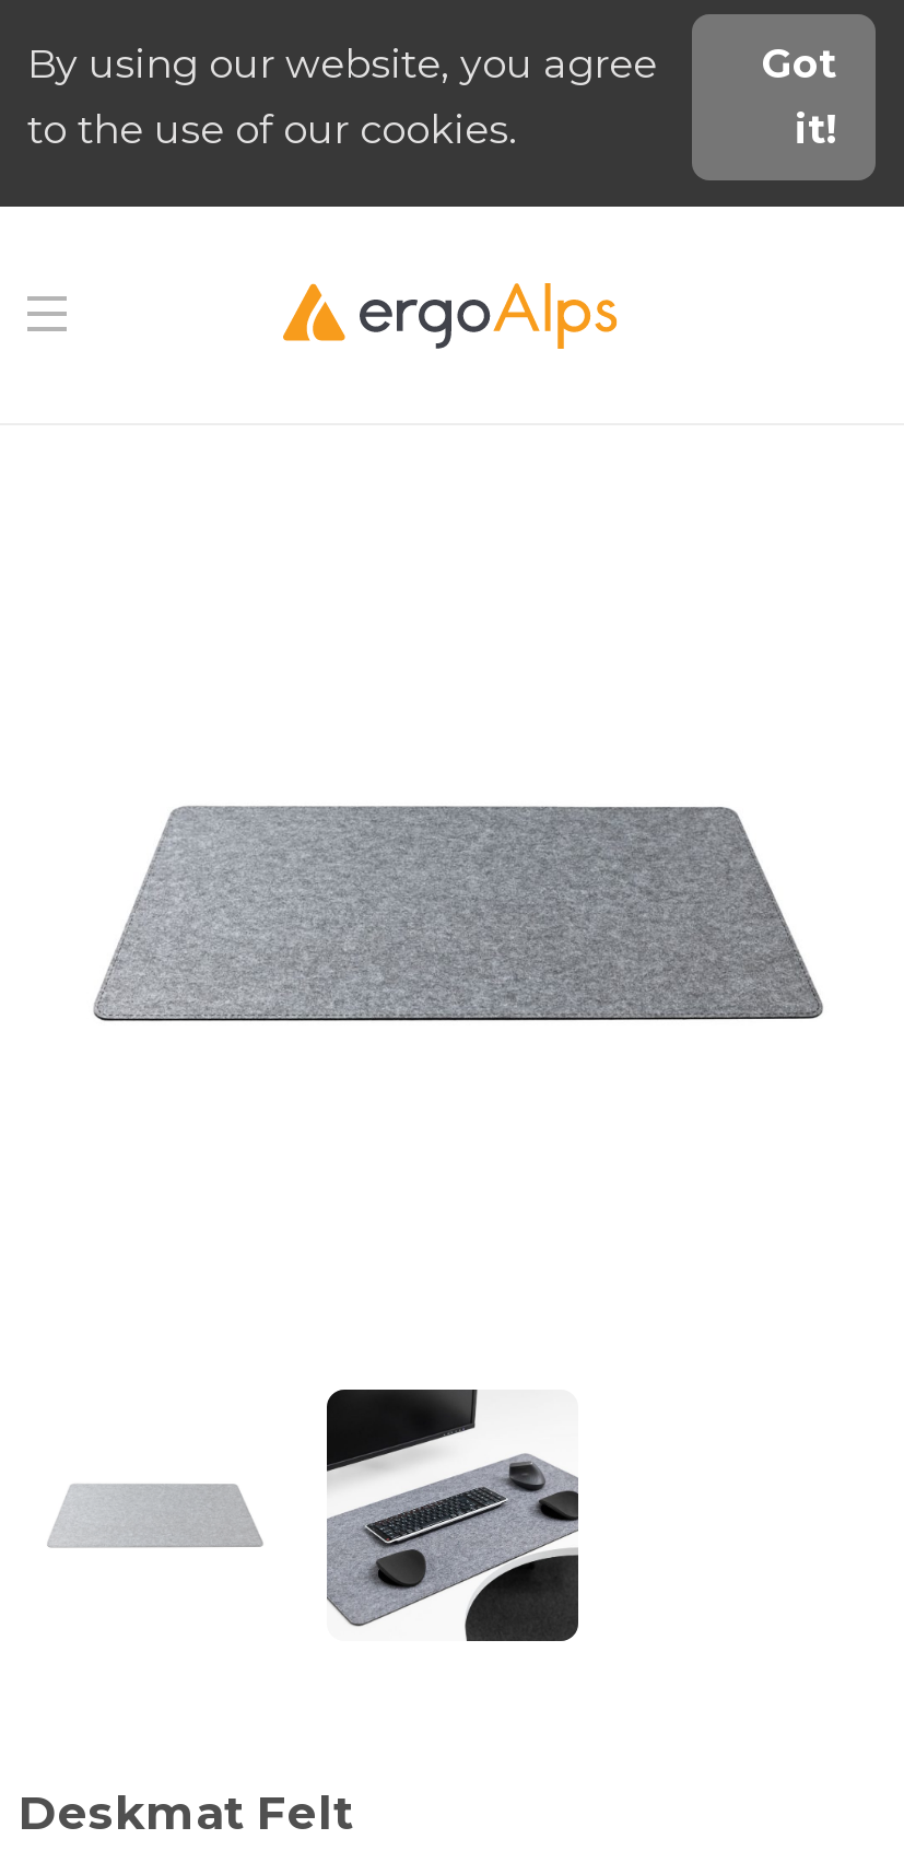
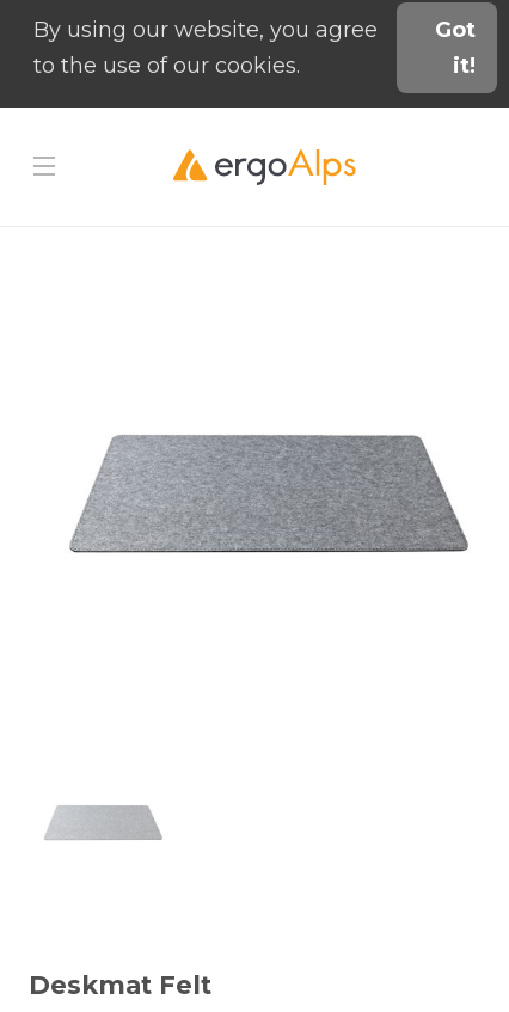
[325,1387,580,1643] [image] -> none

